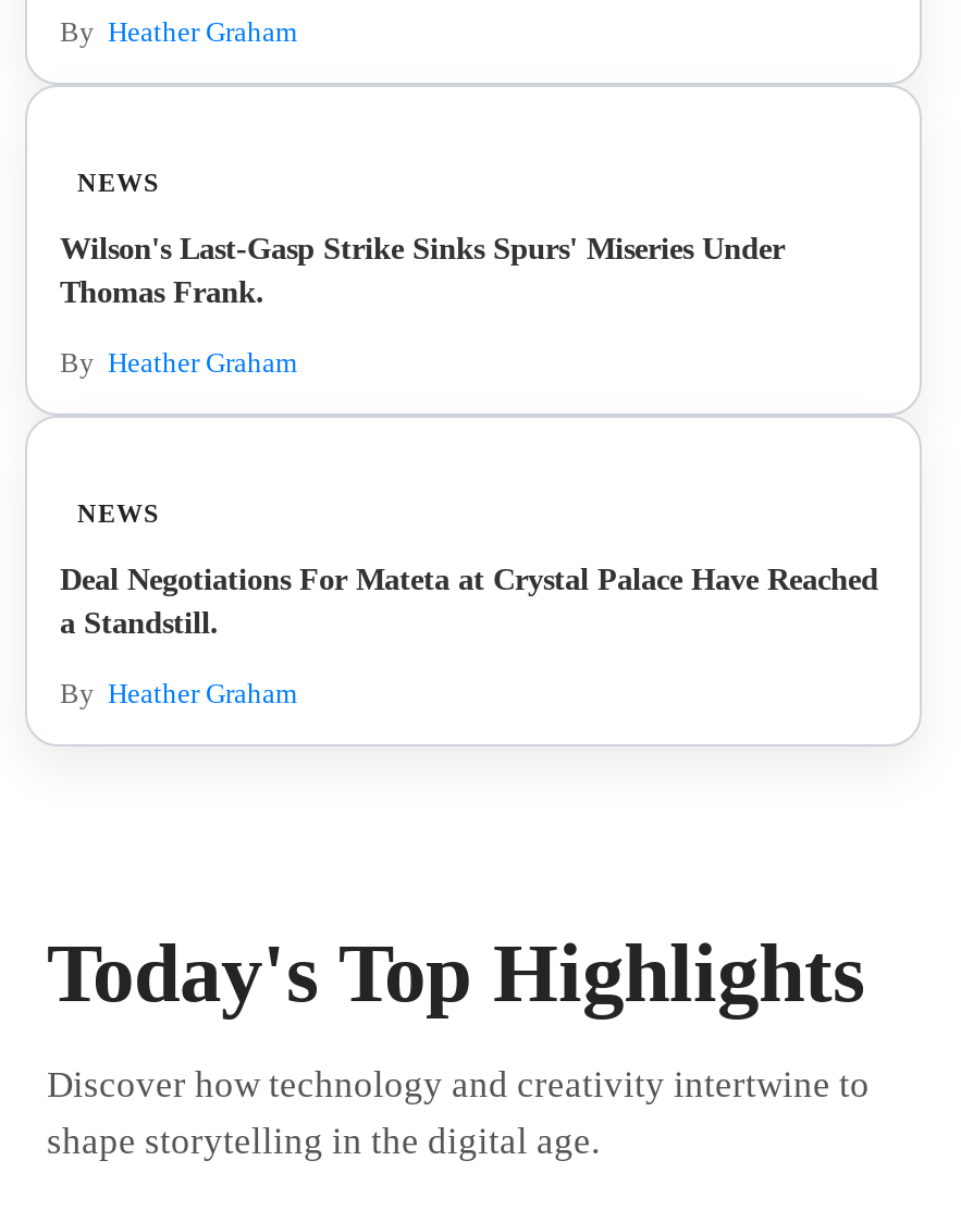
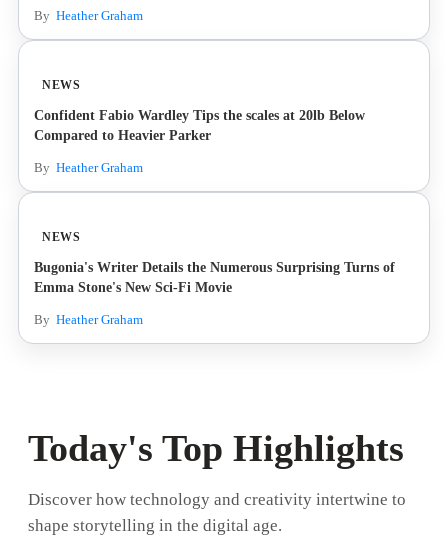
[60,231,785,309] Wilson's Last-Gasp Strike Sinks Spurs' Miseries Under | Thomas Frank. -> [34,107,365,143] Confident Fabio Wardley Tips the scales at 20lb Below | Compared to Heavier Parker
[60,561,878,640] Deal Negotiations For Mateta at Crystal Palace Have Reached | a Standstill. -> [34,259,395,295] Bugonia's Writer Details the Numerous Surprising Turns of | Emma Stone's New Sci-Fi Movie

